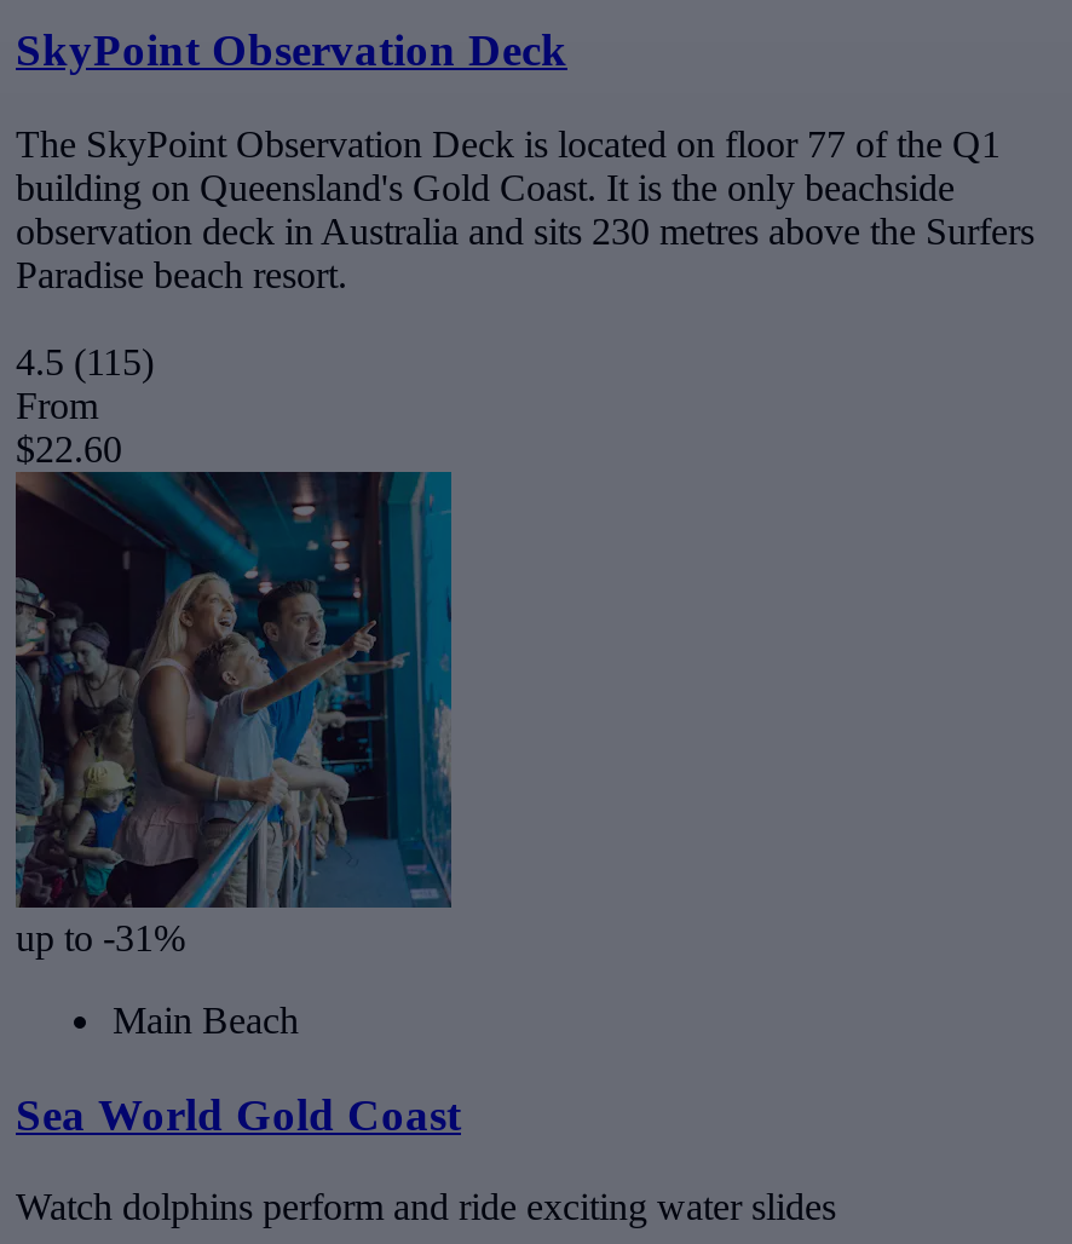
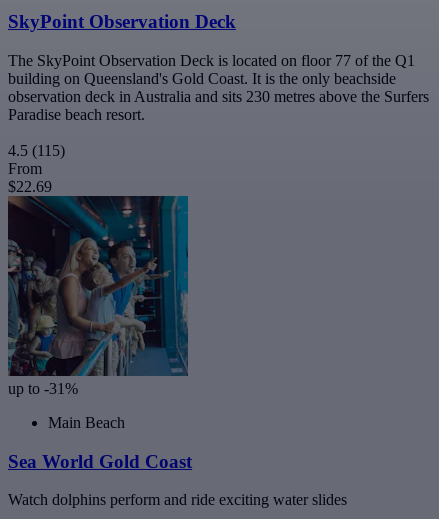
[16,428,122,469] $22.60 -> [8,178,52,195] $22.69

